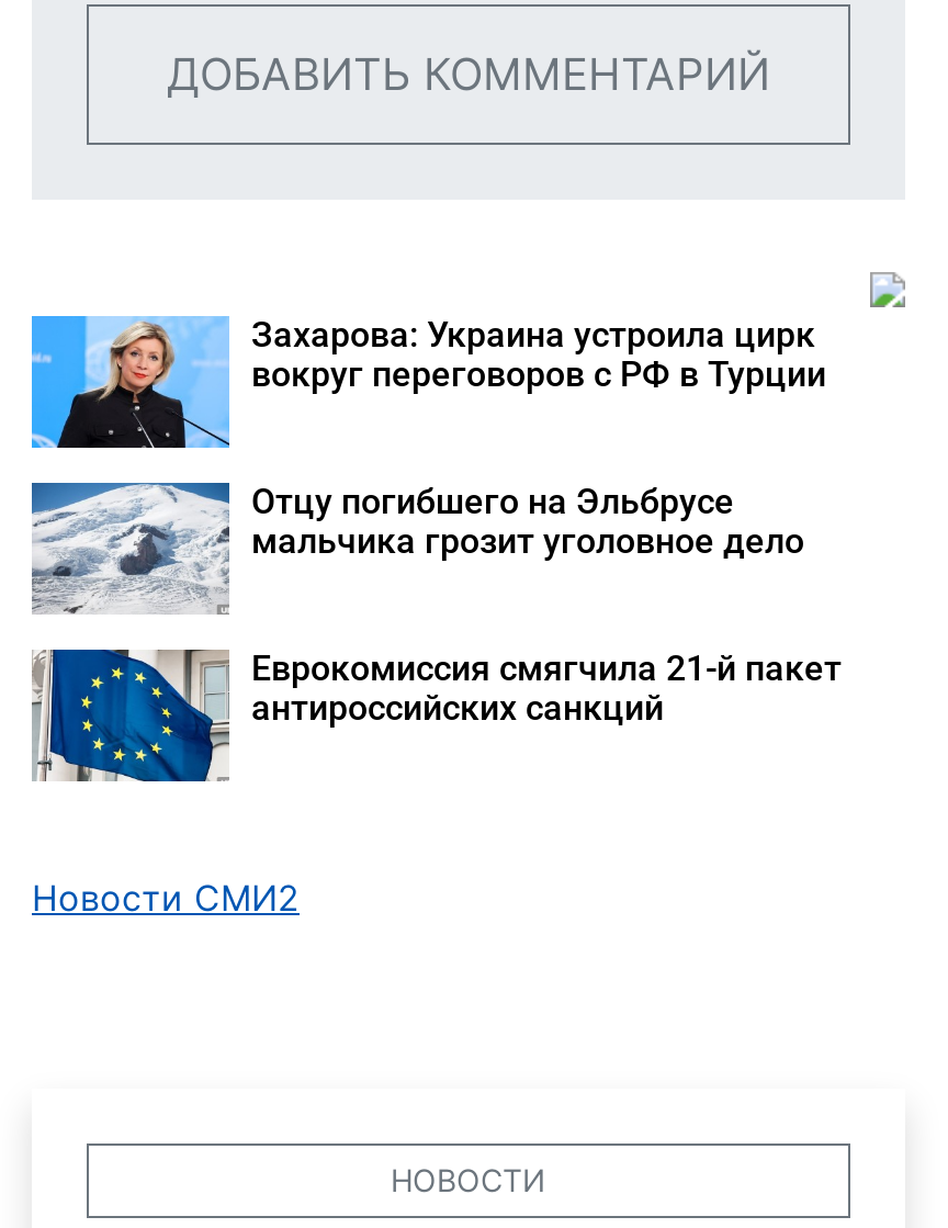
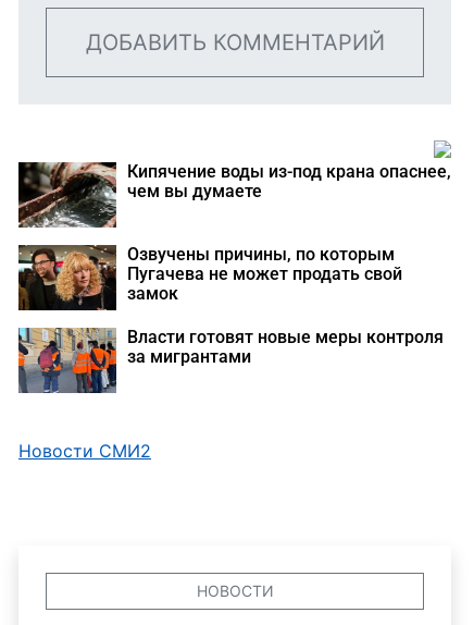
[30,313,826,450] [image] | Захарова: Украина устроила цирк | вокруг переговоров с РФ в Турции -> [17,161,451,229] [image] | Кипячение воды из-под крана опаснее, | чем вы думаете
[30,480,804,615] [image] | Отцу погибшего на Эльбрусе | мальчика грозит уголовное дело -> [17,244,402,311] [image] | Озвучены причины, по которым | Пугачева не может продать свой | замок
[32,647,842,781] [image] | Еврокомиссия смягчила 21-й пакет | антироссийских санкций -> [17,326,444,394] [image] | Власти готовят новые меры контроля | за мигрантами

